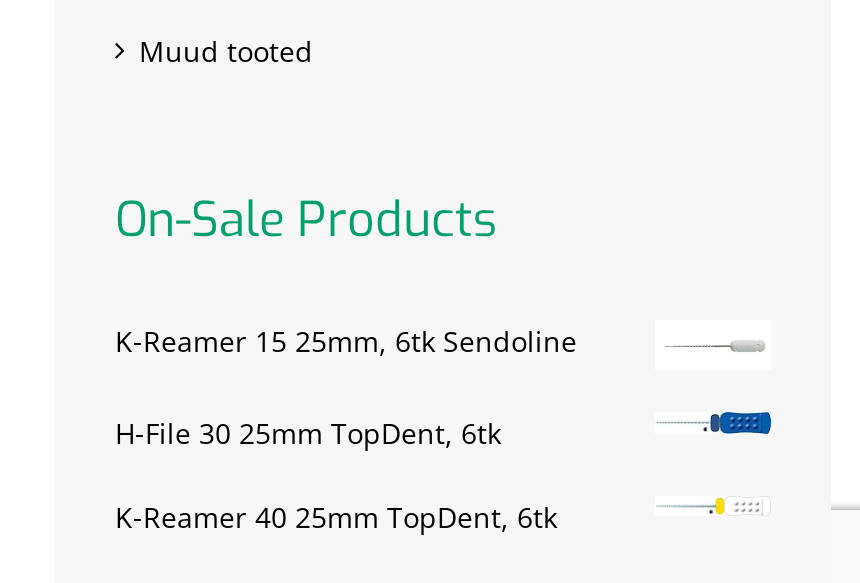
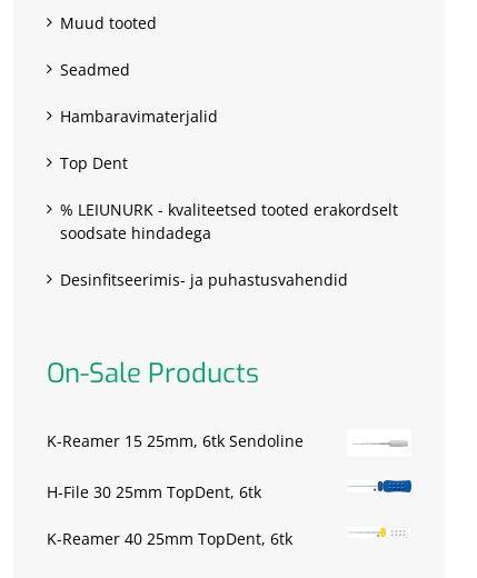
none -> [60,59,398,291] Seadmed | Hambaravimaterjalid | Top Dent | % LEIUNURK - kvaliteetsed tooted erakordselt | soodsate hindadega | Desinfitseerimis- ja puhastusvahendid

